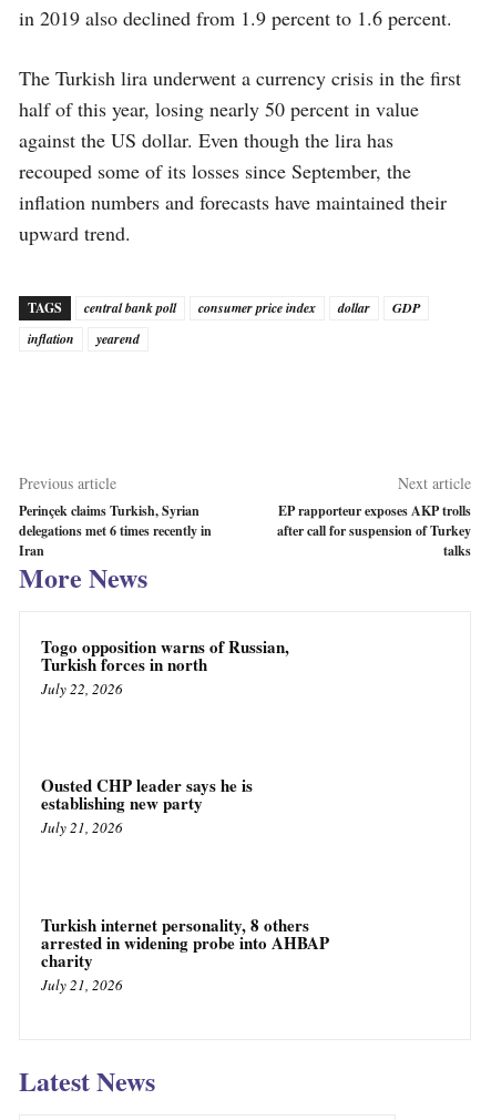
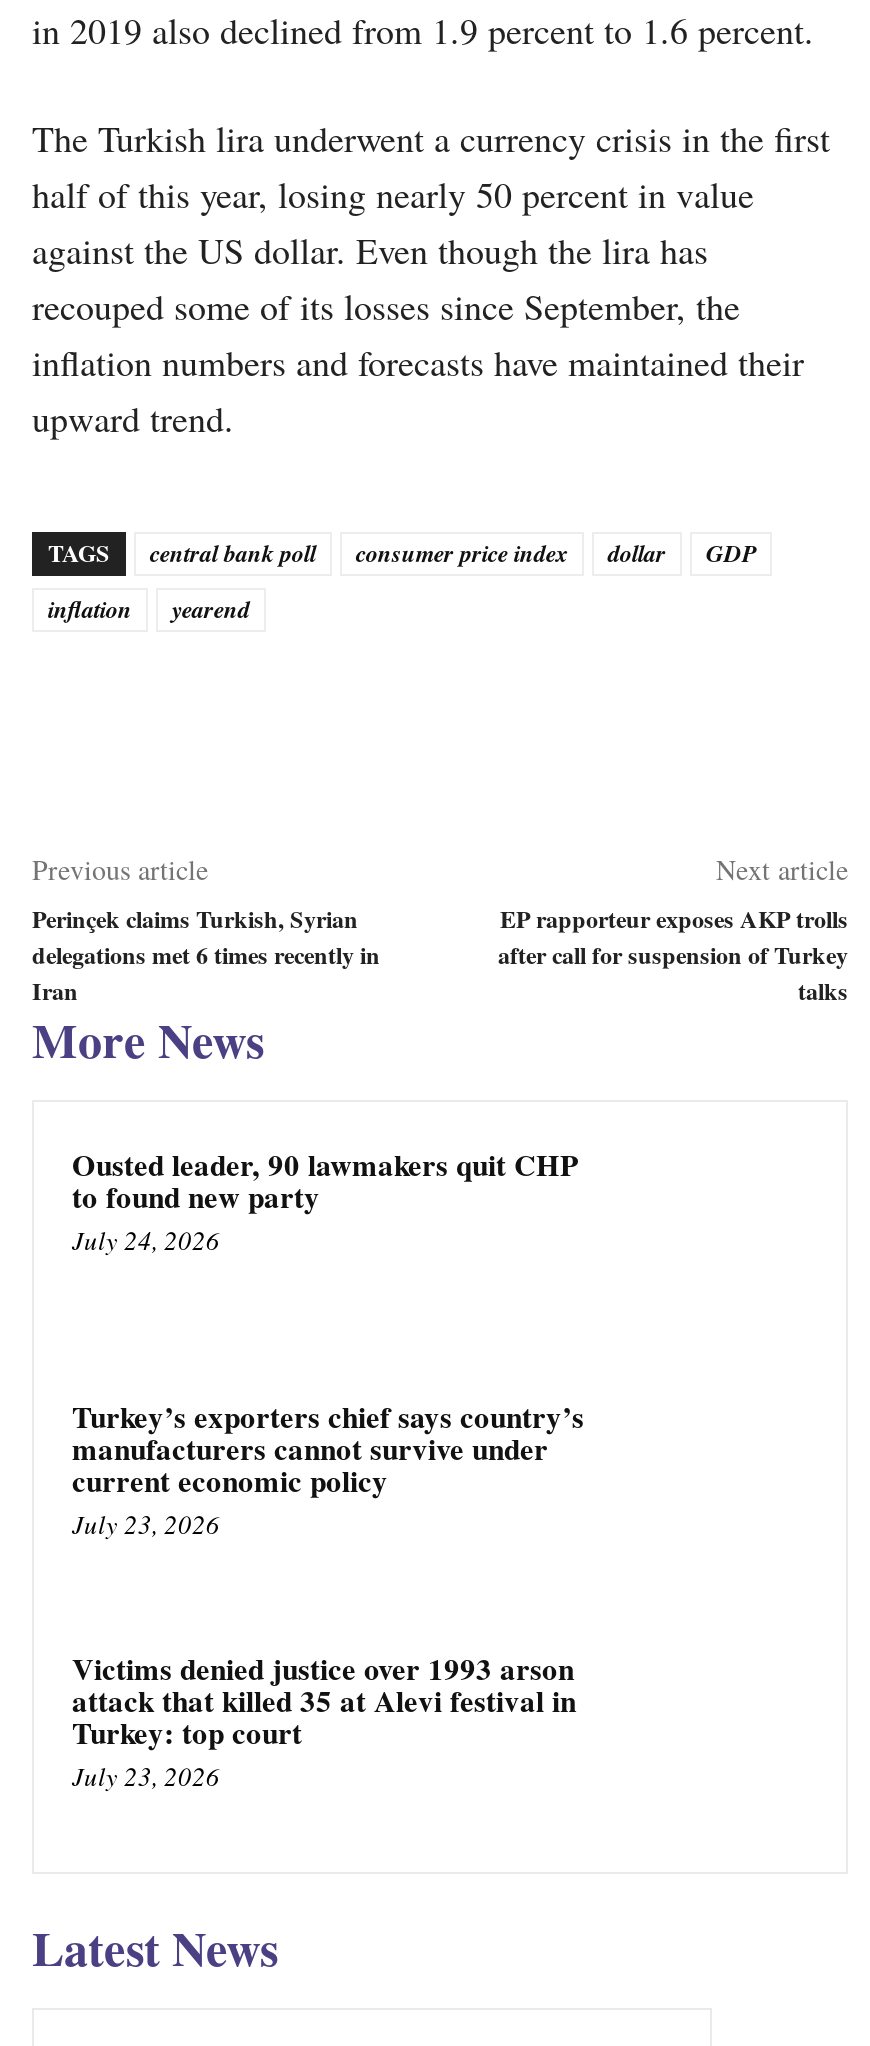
[41,634,289,698] Togo opposition warns of Russian, | Turkish forces in north | July 22, 2026 -> [72,1143,578,1259] Ousted leader, 90 lawmakers quit CHP | to found new party | July 24, 2026
[41,773,253,837] Ousted CHP leader says he is | establishing new party | July 21, 2026 -> [72,1394,584,1542] Turkey’s exporters chief says country’s | manufacturers cannot survive under | current economic policy | July 23, 2026
[41,912,329,994] Turkish internet personality, 8 others | arrested in widening probe into AHBAP | charity | July 21, 2026 -> [72,1646,576,1794] Victims denied justice over 1993 arson | attack that killed 35 at Alevi festival in | Turkey: top court | July 23, 2026

